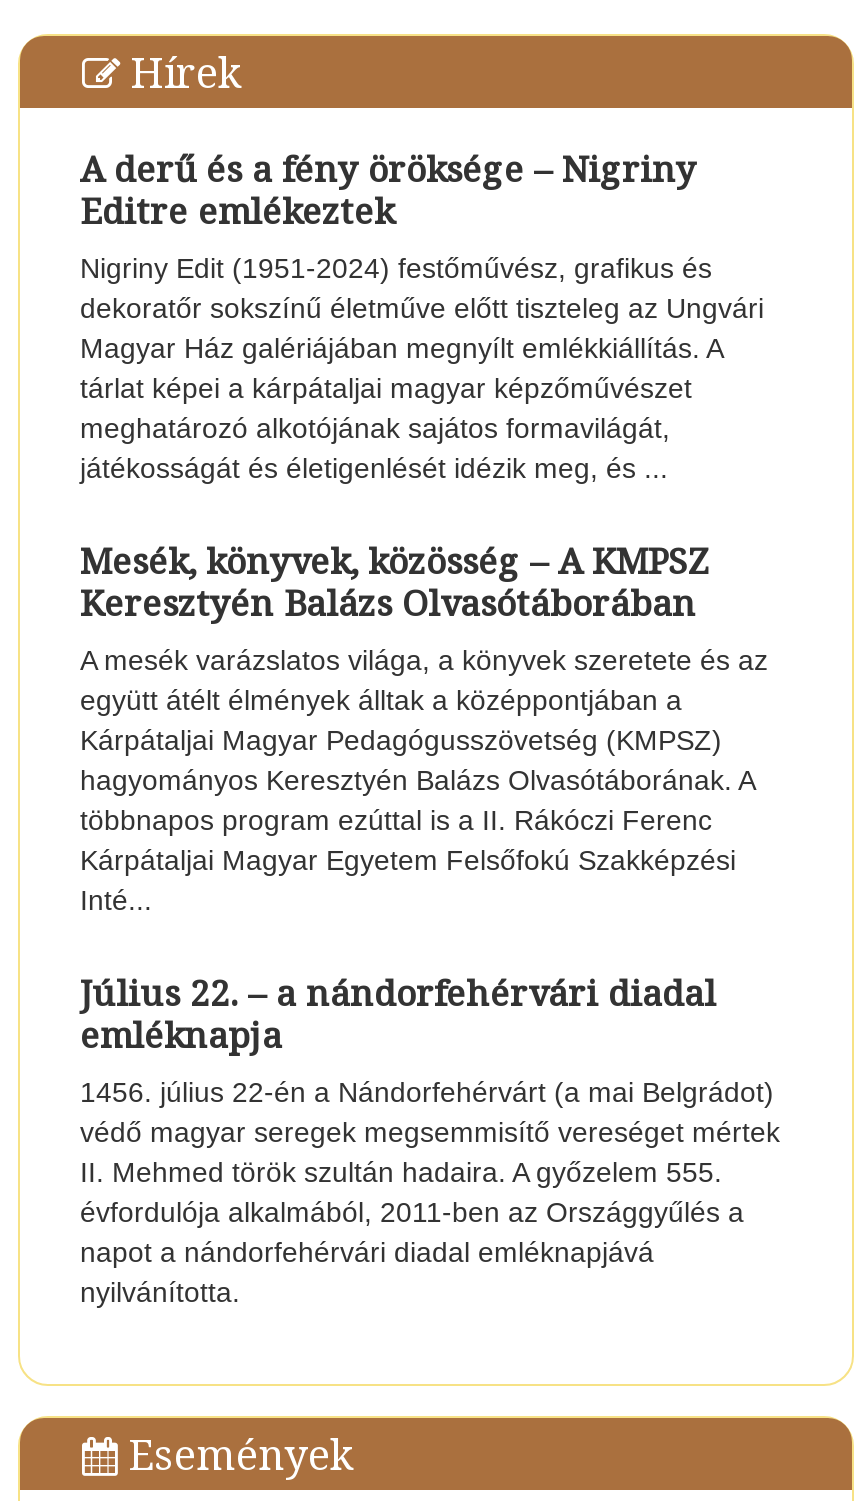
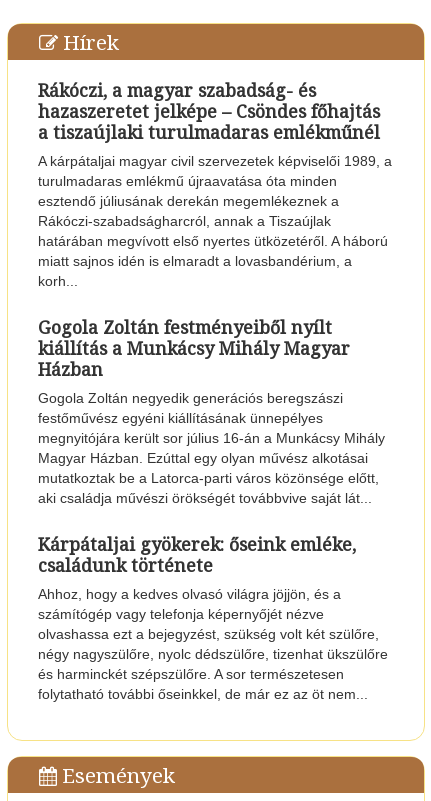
[80,143,764,483] A derű és a fény öröksége – Nigriny | Editre emlékeztek | Nigriny Edit (1951-2024) festőművész, grafikus és | dekoratőr sokszínű életműve előtt tiszteleg az Ungvári | Magyar Ház galériájában megnyílt emlékkiállítás. A | tárlat képei a kárpátaljai magyar képzőművészet | meghatározó alkotójának sajátos formavilágát, | játékosságát és életigenlését idézik meg, és ... -> [38,78,392,289] Rákóczi, a magyar szabadság- és | hazaszeretet jelképe – Csöndes főhajtás | a tiszaújlaki turulmadaras emlékműnél | A kárpátaljai magyar civil szervezetek képviselői 1989, a | turulmadaras emlékmű újraavatása óta minden | esztendő júliusának derekán megemlékeznek a | Rákóczi-szabadságharcról, annak a Tiszaújlak | határában megvívott első nyertes ütközetéről. A háború | miatt sajnos idén is elmaradt a lovasbandérium, a | korh...
[80,535,768,915] Mesék, könyvek, közösség – A KMPSZ | Keresztyén Balázs Olvasótáborában | A mesék varázslatos világa, a könyvek szeretete és az | együtt átélt élmények álltak a középpontjában a | Kárpátaljai Magyar Pedagógusszövetség (KMPSZ) | hagyományos Keresztyén Balázs Olvasótáborának. A | többnapos program ezúttal is a II. Rákóczi Ferenc | Kárpátaljai Magyar Egyetem Felsőfokú Szakképzési | Inté... -> [38,315,385,506] Gogola Zoltán festményeiből nyílt | kiállítás a Munkácsy Mihály Magyar | Házban | Gogola Zoltán negyedik generációs beregszászi | festőművész egyéni kiállításának ünnepélyes | megnyitójára került sor július 16-án a Munkácsy Mihály | Magyar Házban. Ezúttal egy olyan művész alkotásai | mutatkoztak be a Latorca-parti város közönsége előtt, | aki családja művészi örökségét továbbvive saját lát...
[80,967,780,1307] Július 22. – a nándorfehérvári diadal | emléknapja | 1456. július 22-én a Nándorfehérvárt (a mai Belgrádot) | védő magyar seregek megsemmisítő vereséget mértek | II. Mehmed török szultán hadaira. A győzelem 555. | évfordulója alkalmából, 2011-ben az Országgyűlés a | napot a nándorfehérvári diadal emléknapjává | nyilvánította. -> [38,532,388,702] Kárpátaljai gyökerek: őseink emléke, | családunk története | Ahhoz, hogy a kedves olvasó világra jöjjön, és a | számítógép vagy telefonja képernyőjét nézve | olvashassa ezt a bejegyzést, szükség volt két szülőre, | négy nagyszülőre, nyolc dédszülőre, tizenhat ükszülőre | és harminckét szépszülőre. A sor természetesen | folytatható további őseinkkel, de már ez az öt nem...

